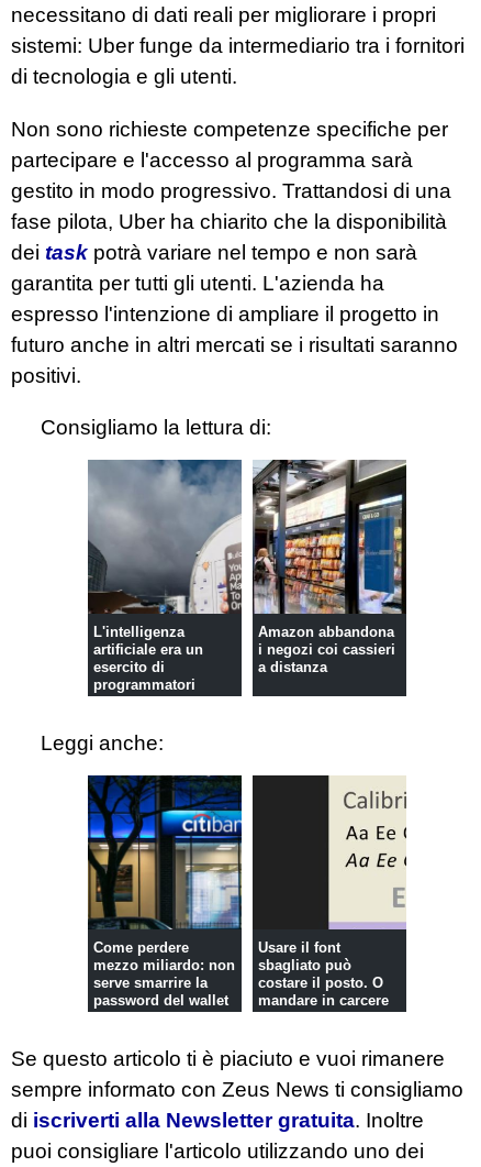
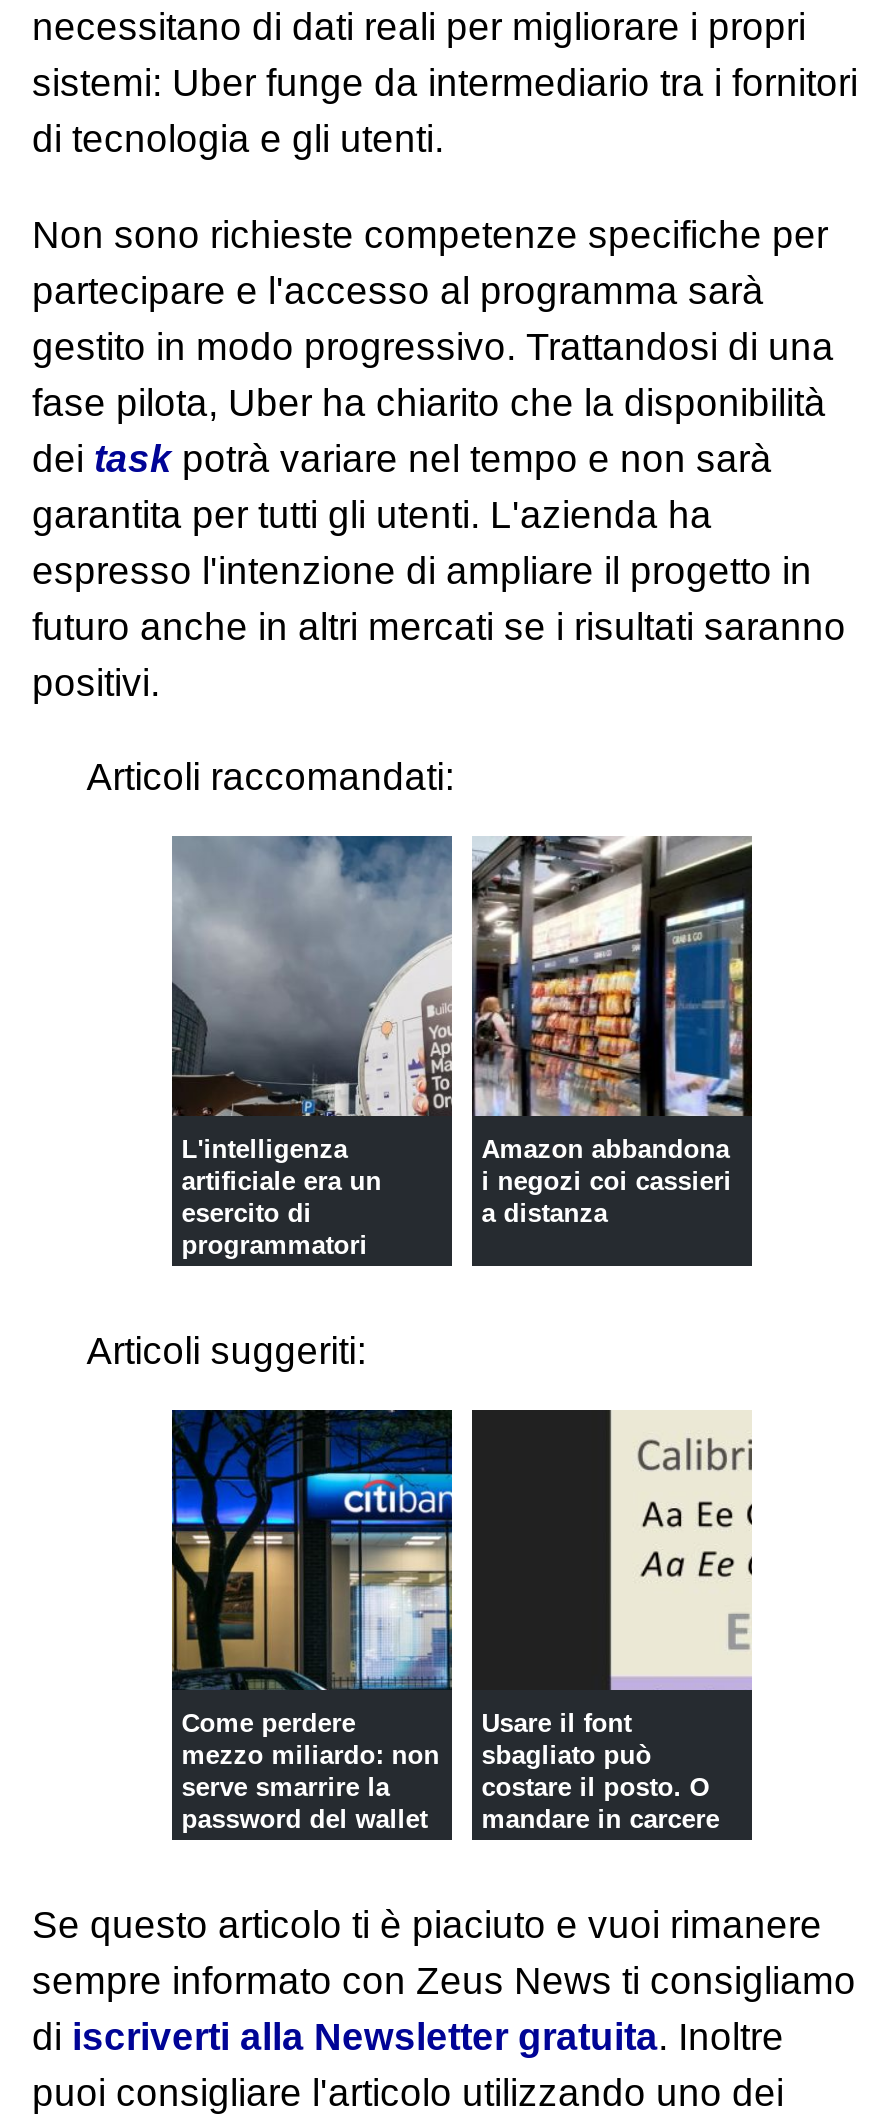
[41,415,271,439] Consigliamo la lettura di: -> [86,755,454,797] Articoli raccomandati:
[41,731,164,754] Leggi anche: -> [86,1330,366,1372] Articoli suggeriti:

